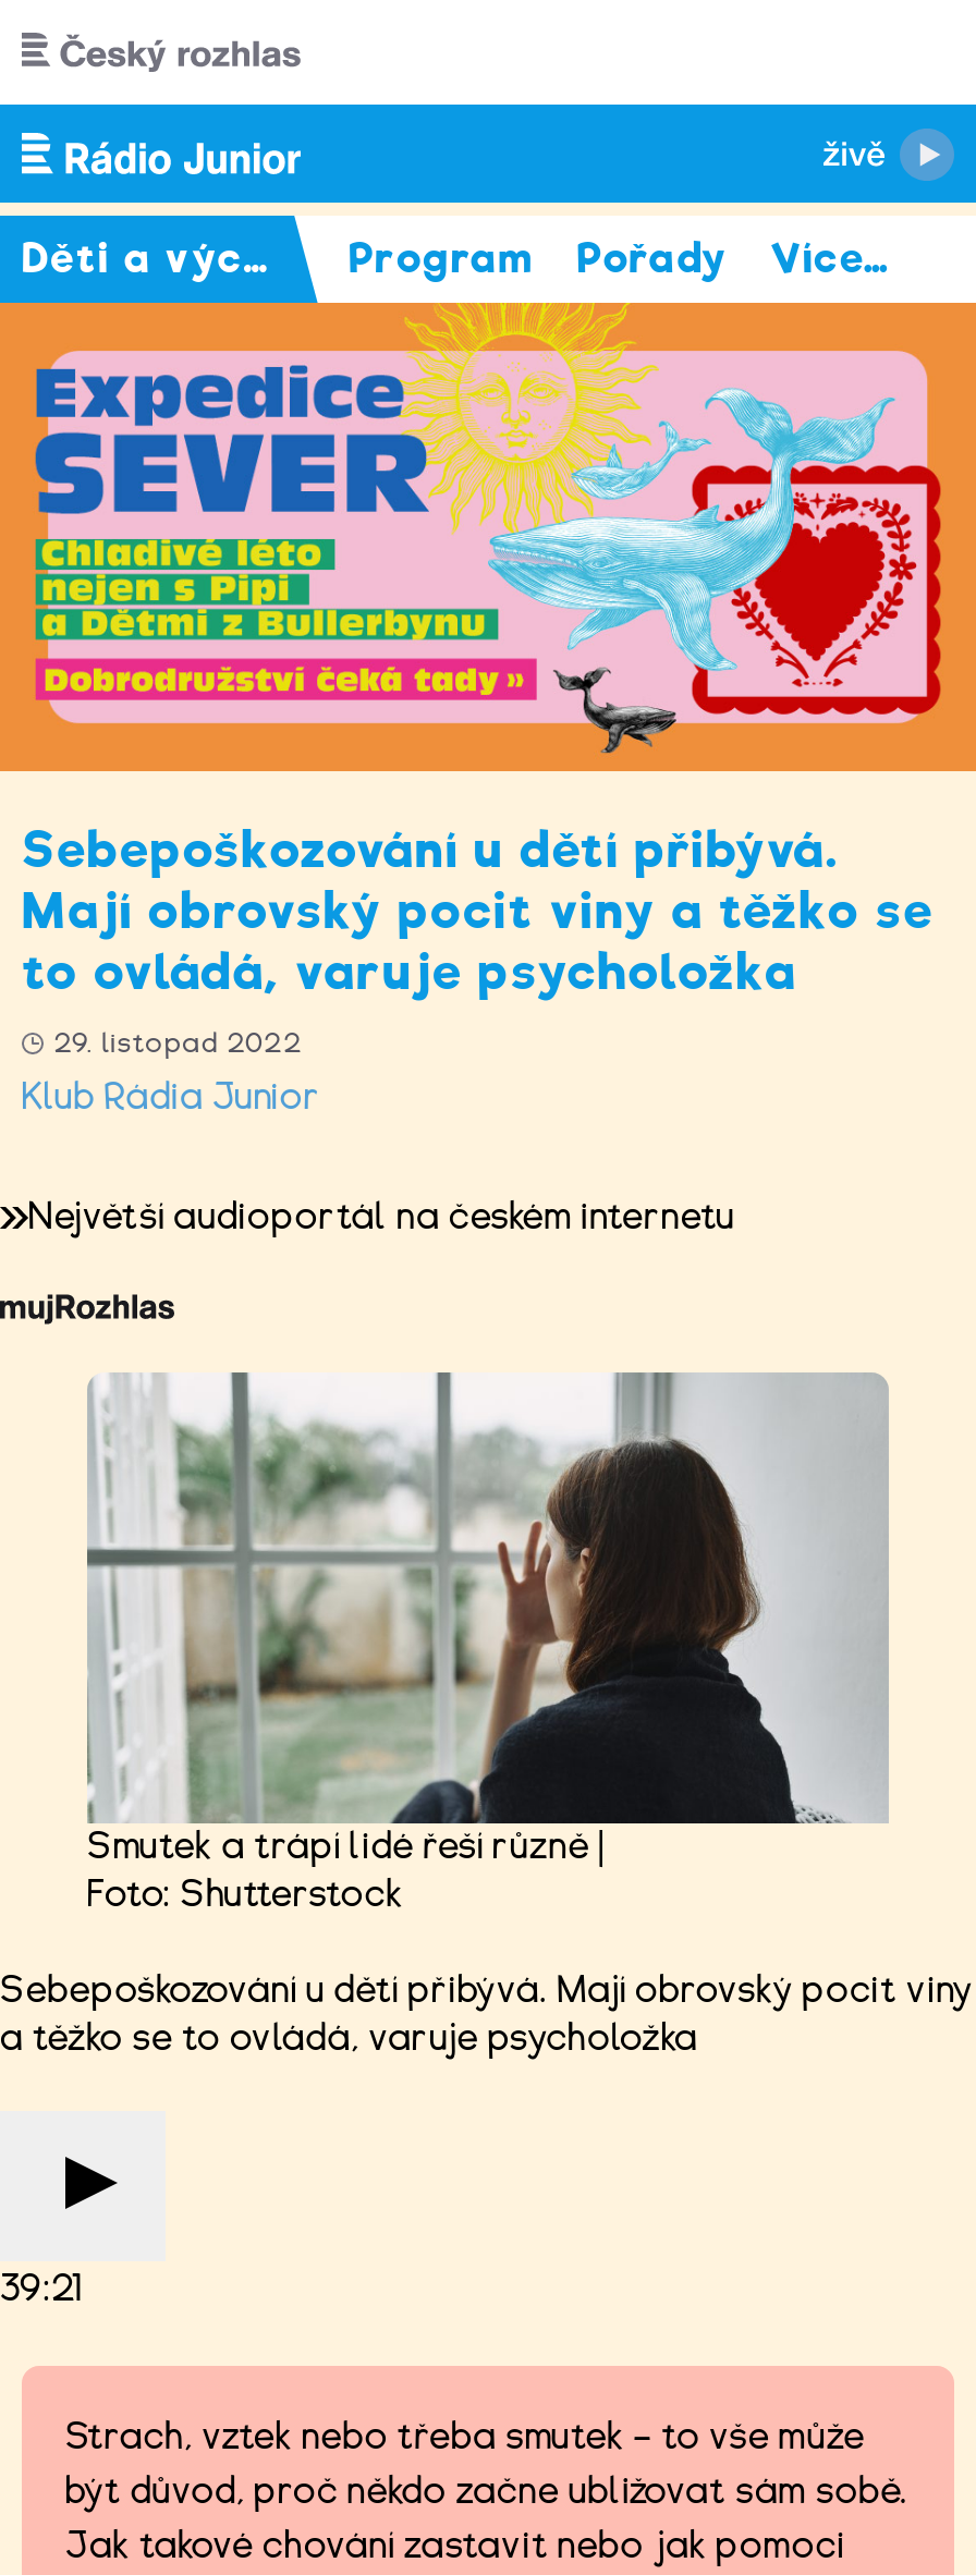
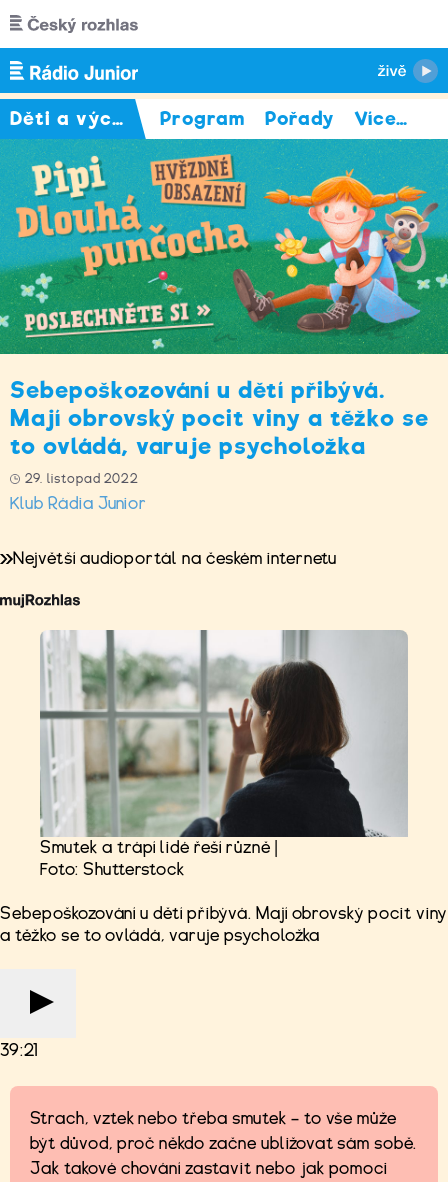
[7,301,969,773] [image] -> [3,138,445,355] [image]

